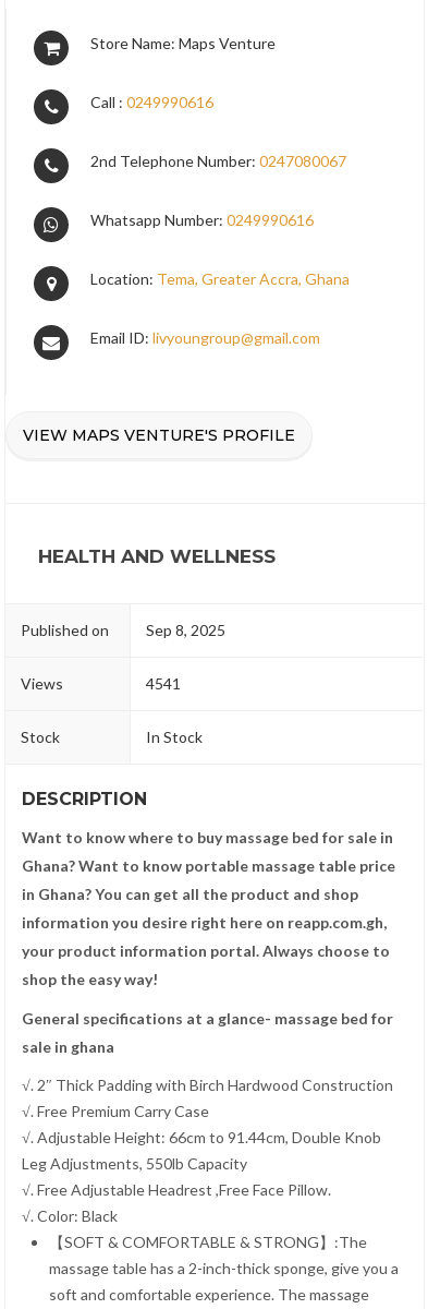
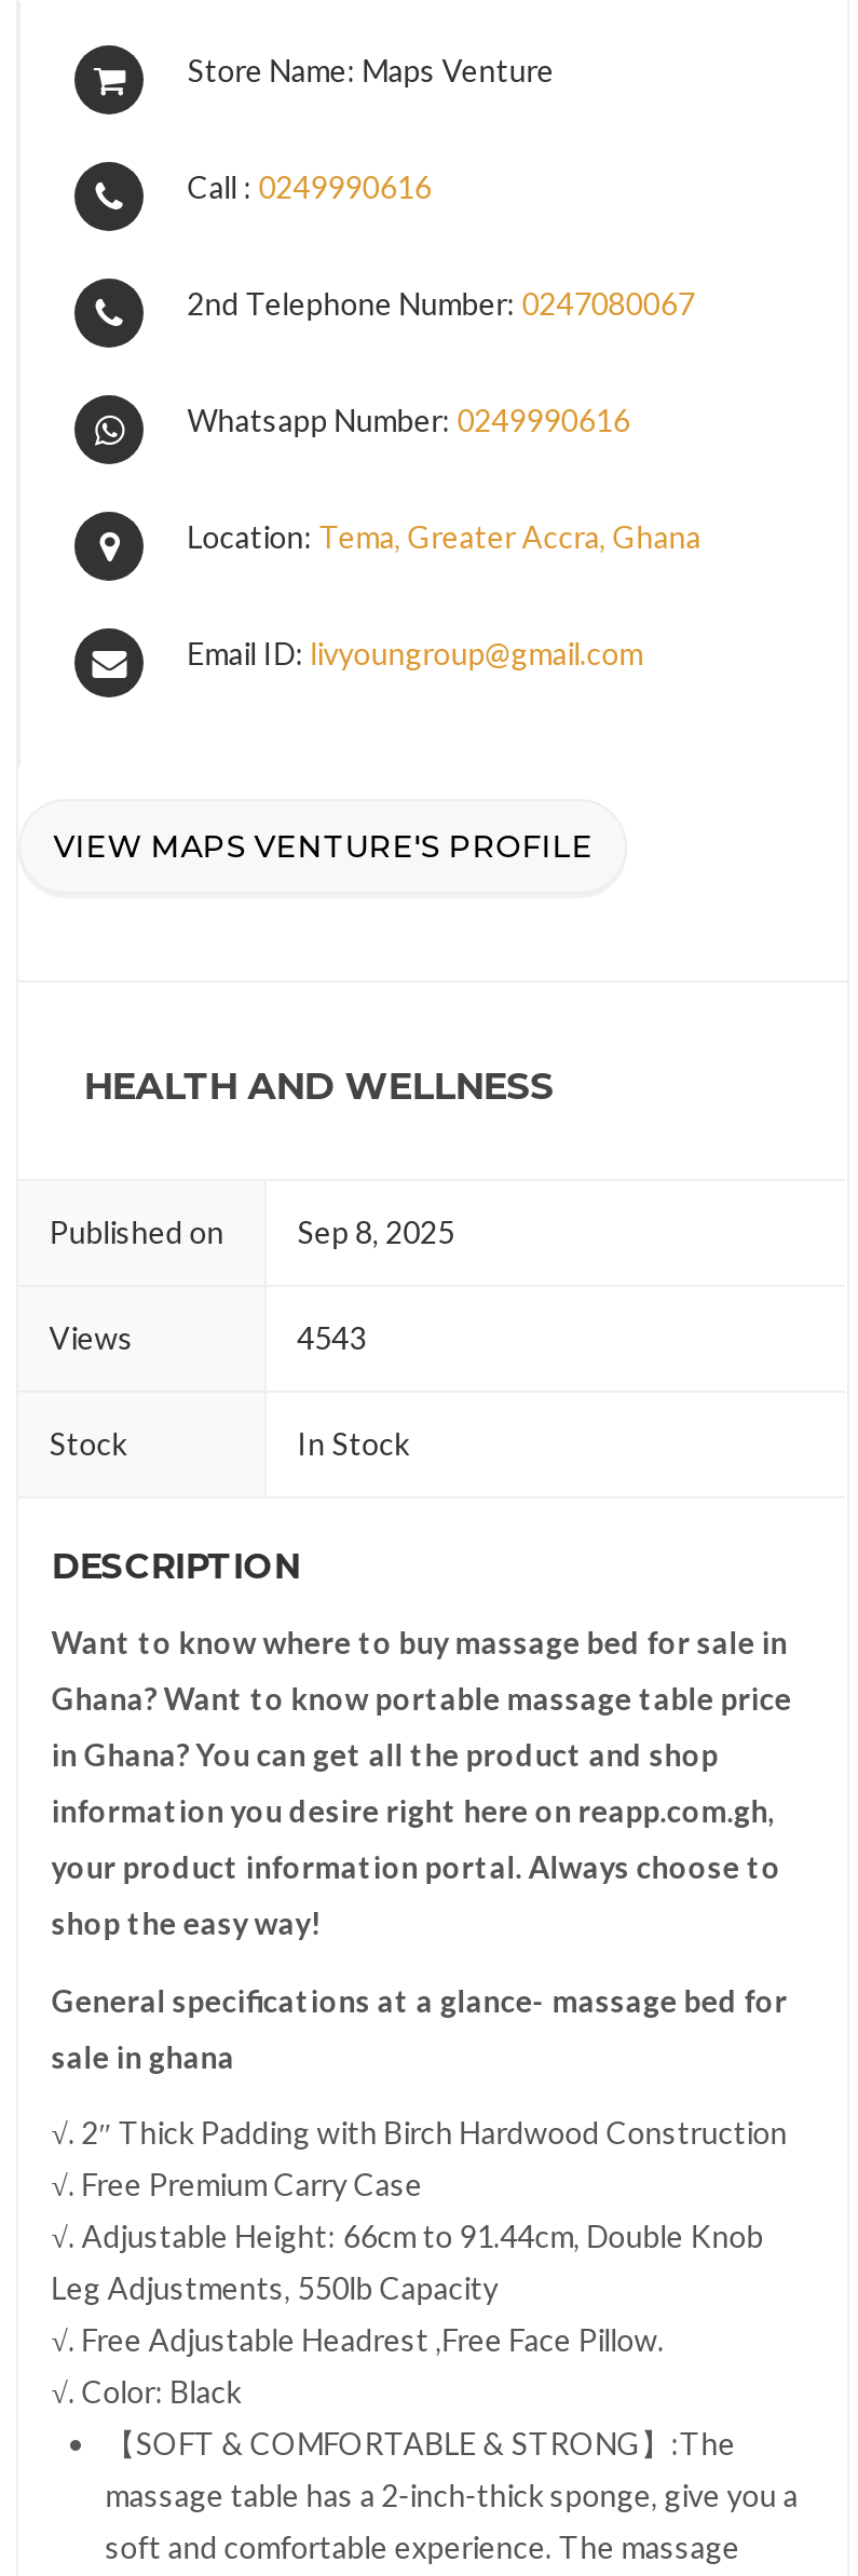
[146,674,181,692] 4541 -> [297,1319,366,1355] 4543

